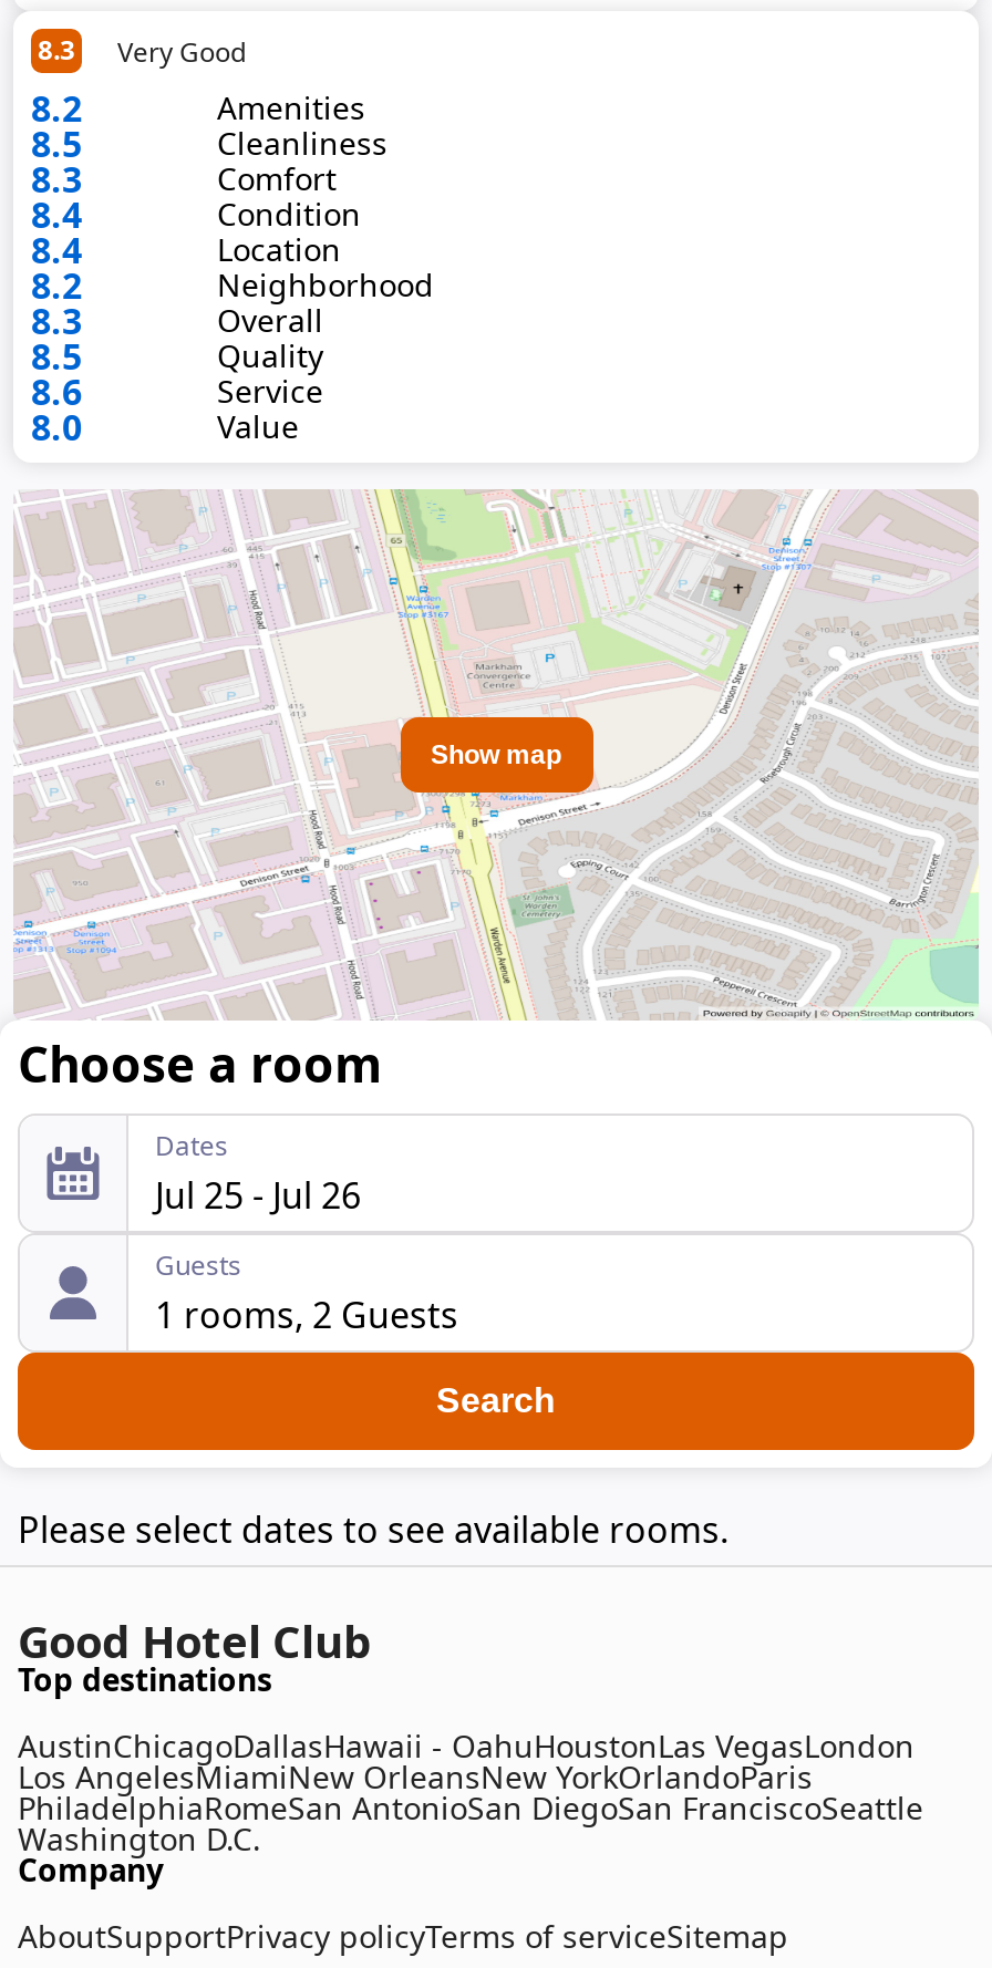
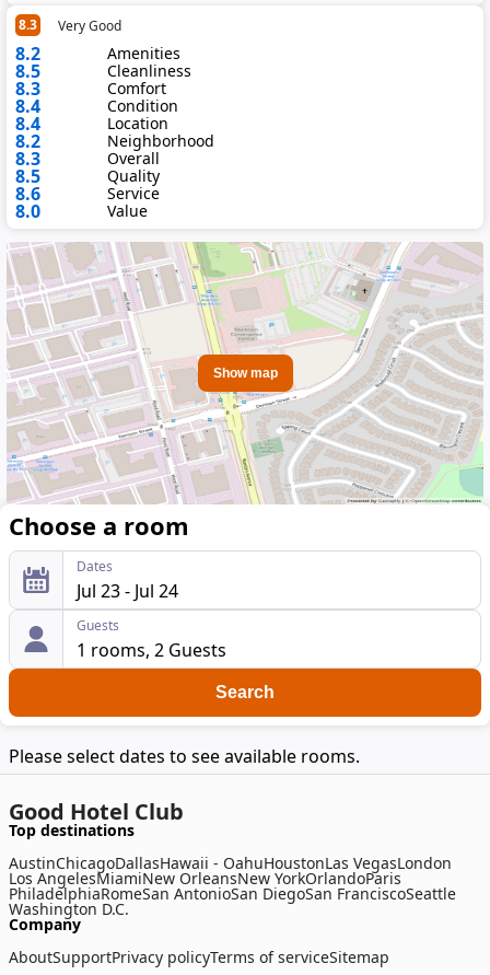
[155,1171,361,1220] Jul 25 - Jul 26 -> [77,579,178,603] Jul 23 - Jul 24

